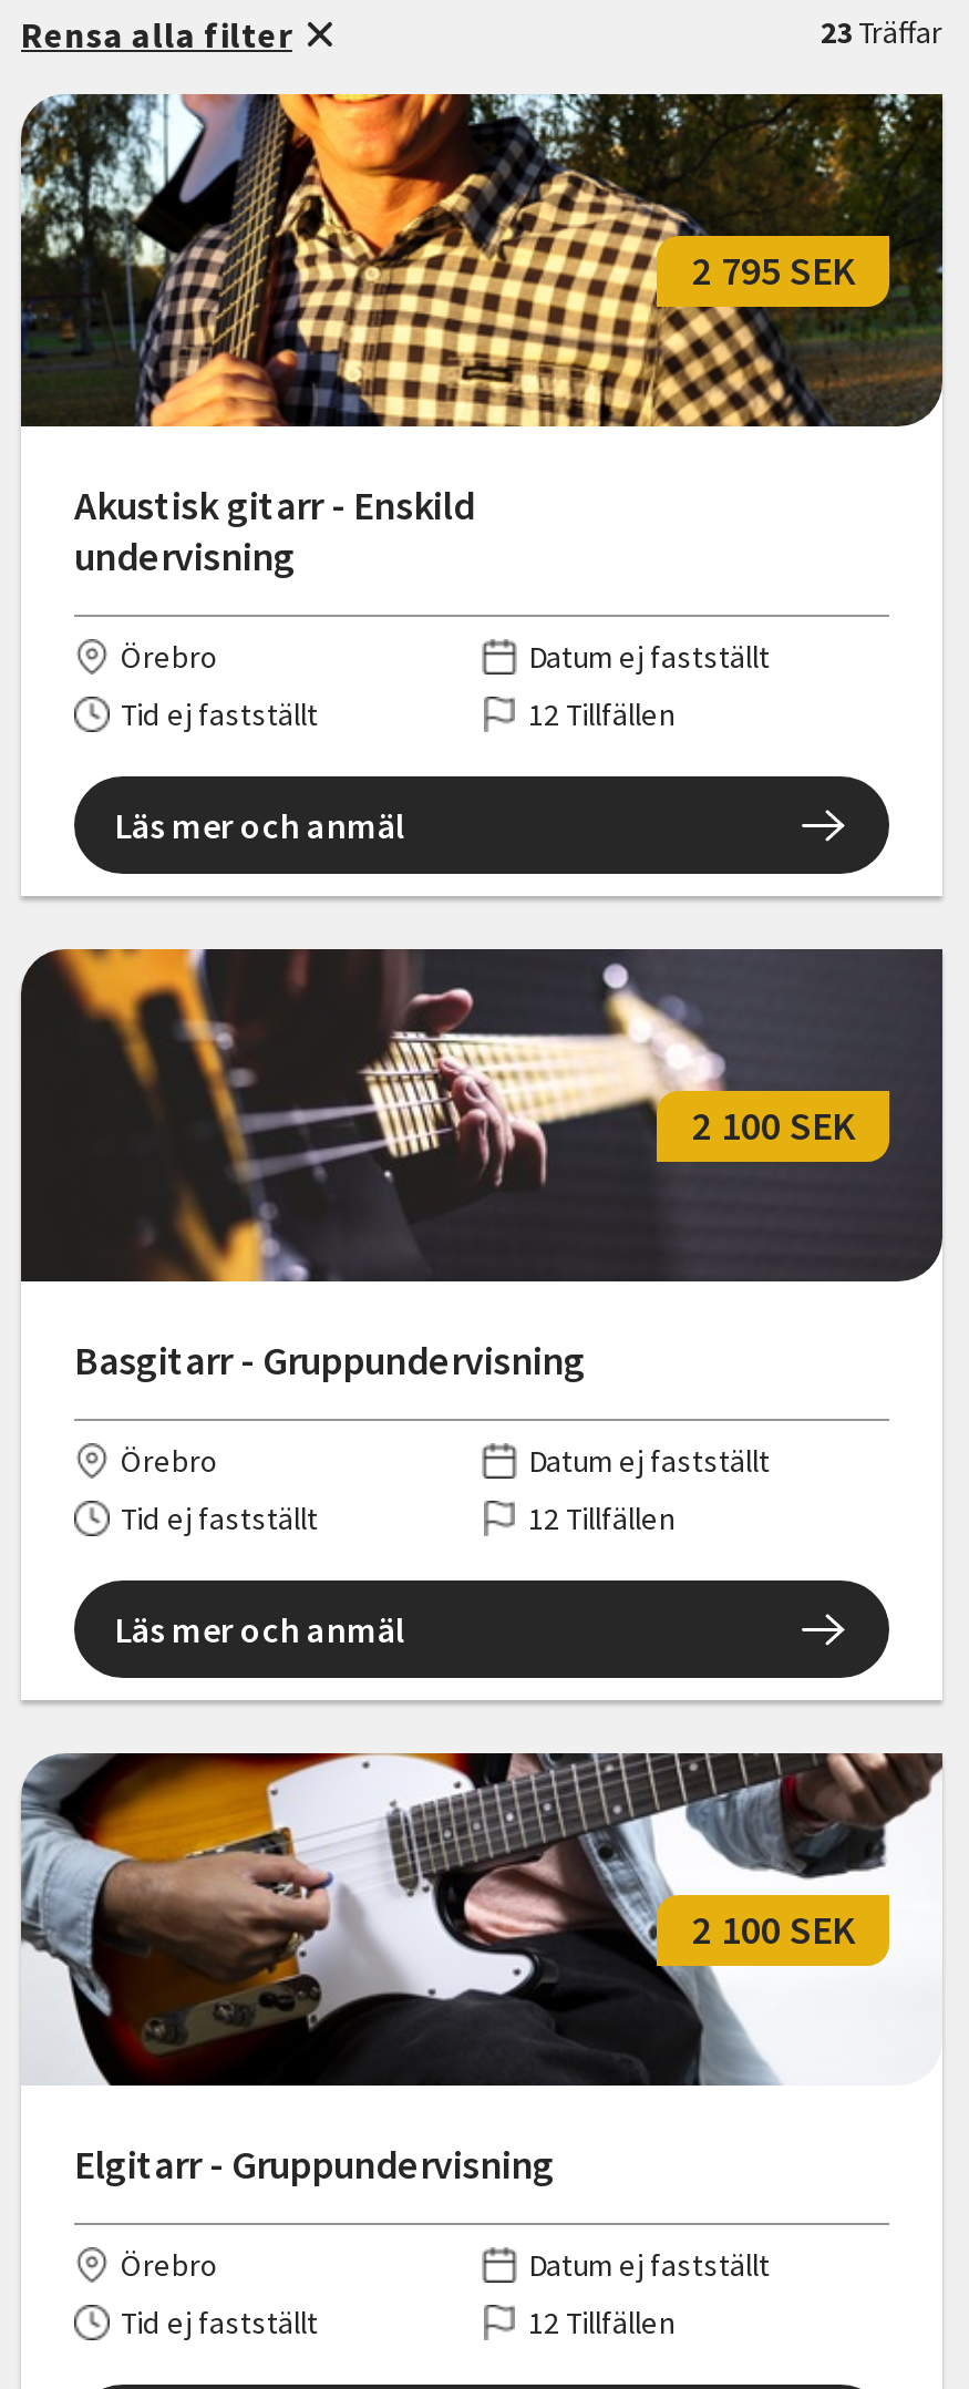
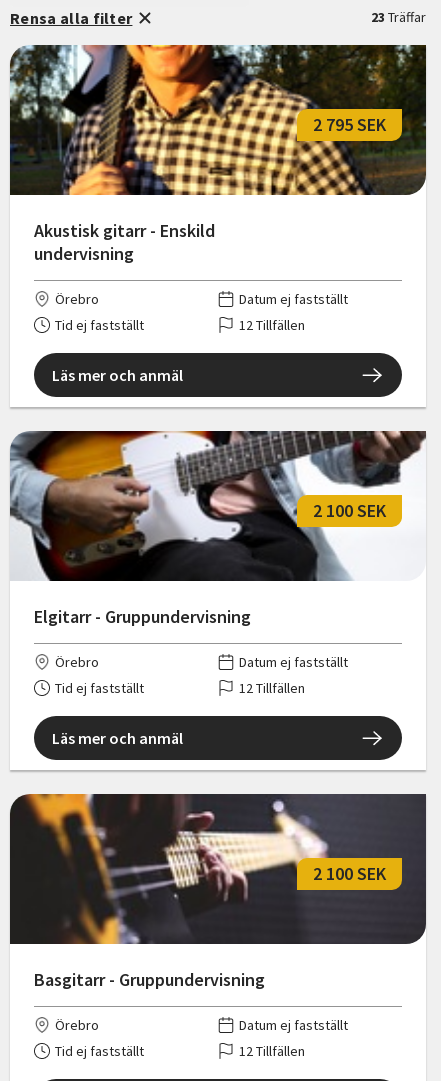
moved [19,947,945,1385] -> [9,793,427,991]: [image] | Basgitarr - Gruppundervisning
moved [19,1751,942,2189] -> [10,430,426,628]: [image] | Elgitarr - Gruppundervisning

